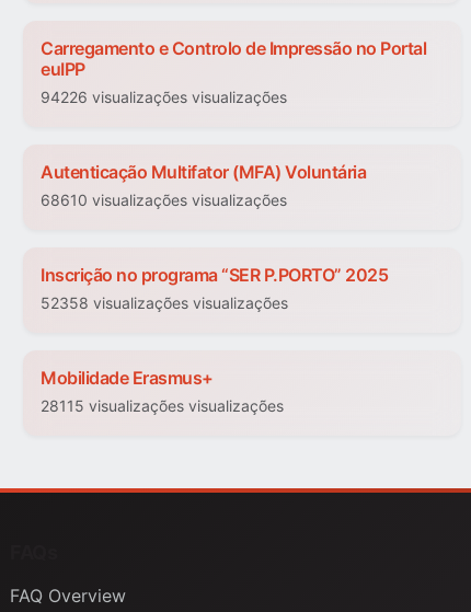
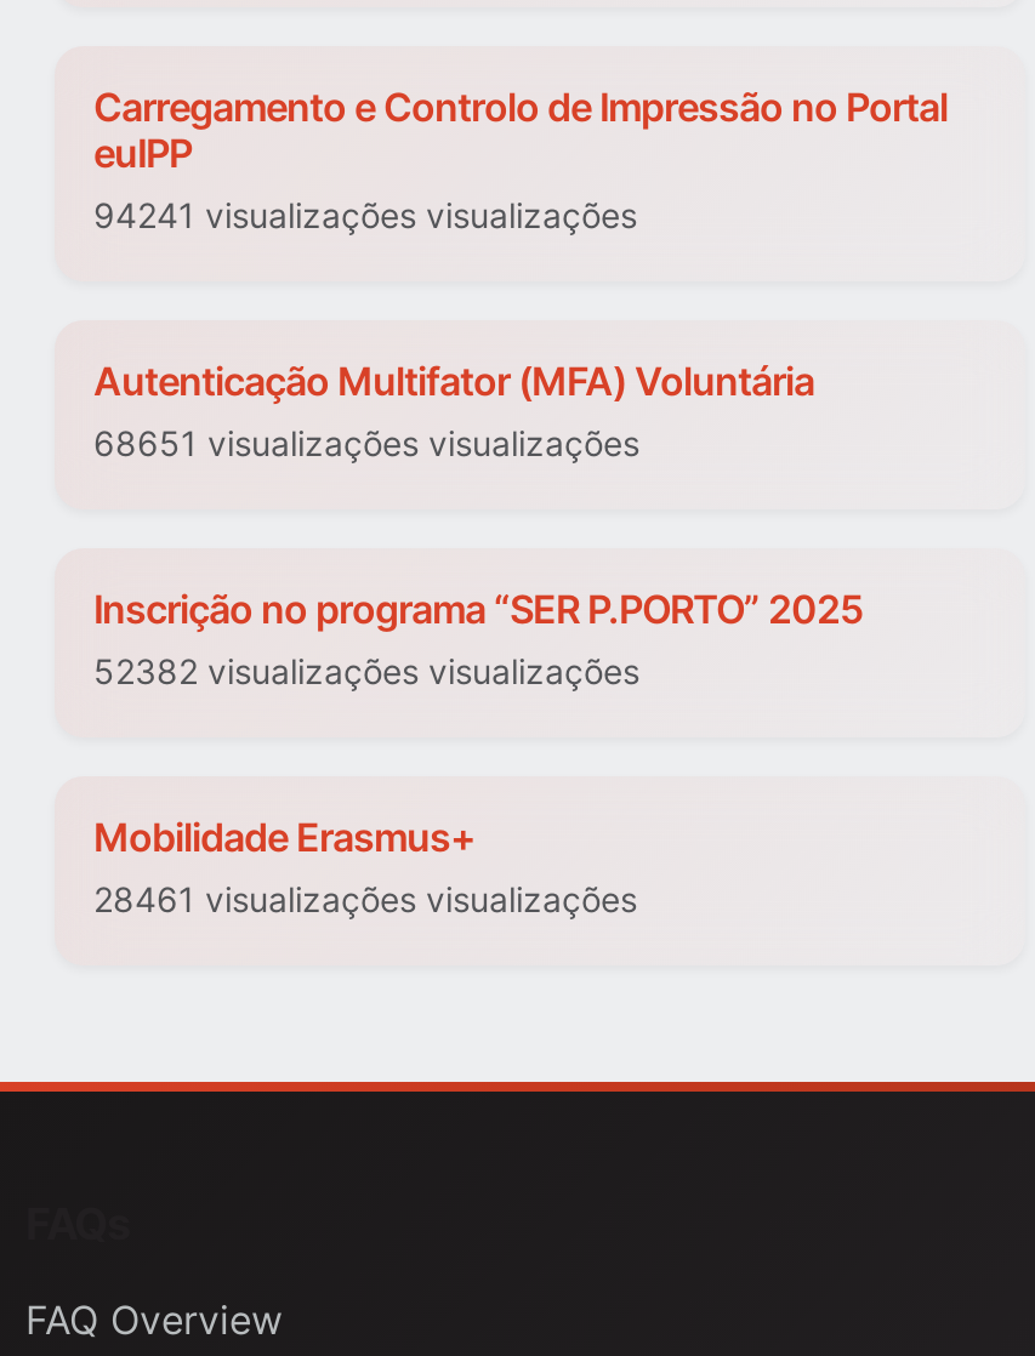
[41,88,287,107] 94226 visualizações visualizações -> [93,195,637,237] 94241 visualizações visualizações
[41,191,287,210] 68610 visualizações visualizações -> [93,423,639,465] 68651 visualizações visualizações
[41,294,288,313] 52358 visualizações visualizações -> [93,651,639,693] 52382 visualizações visualizações
[41,397,284,415] 28115 visualizações visualizações -> [93,879,637,921] 28461 visualizações visualizações

